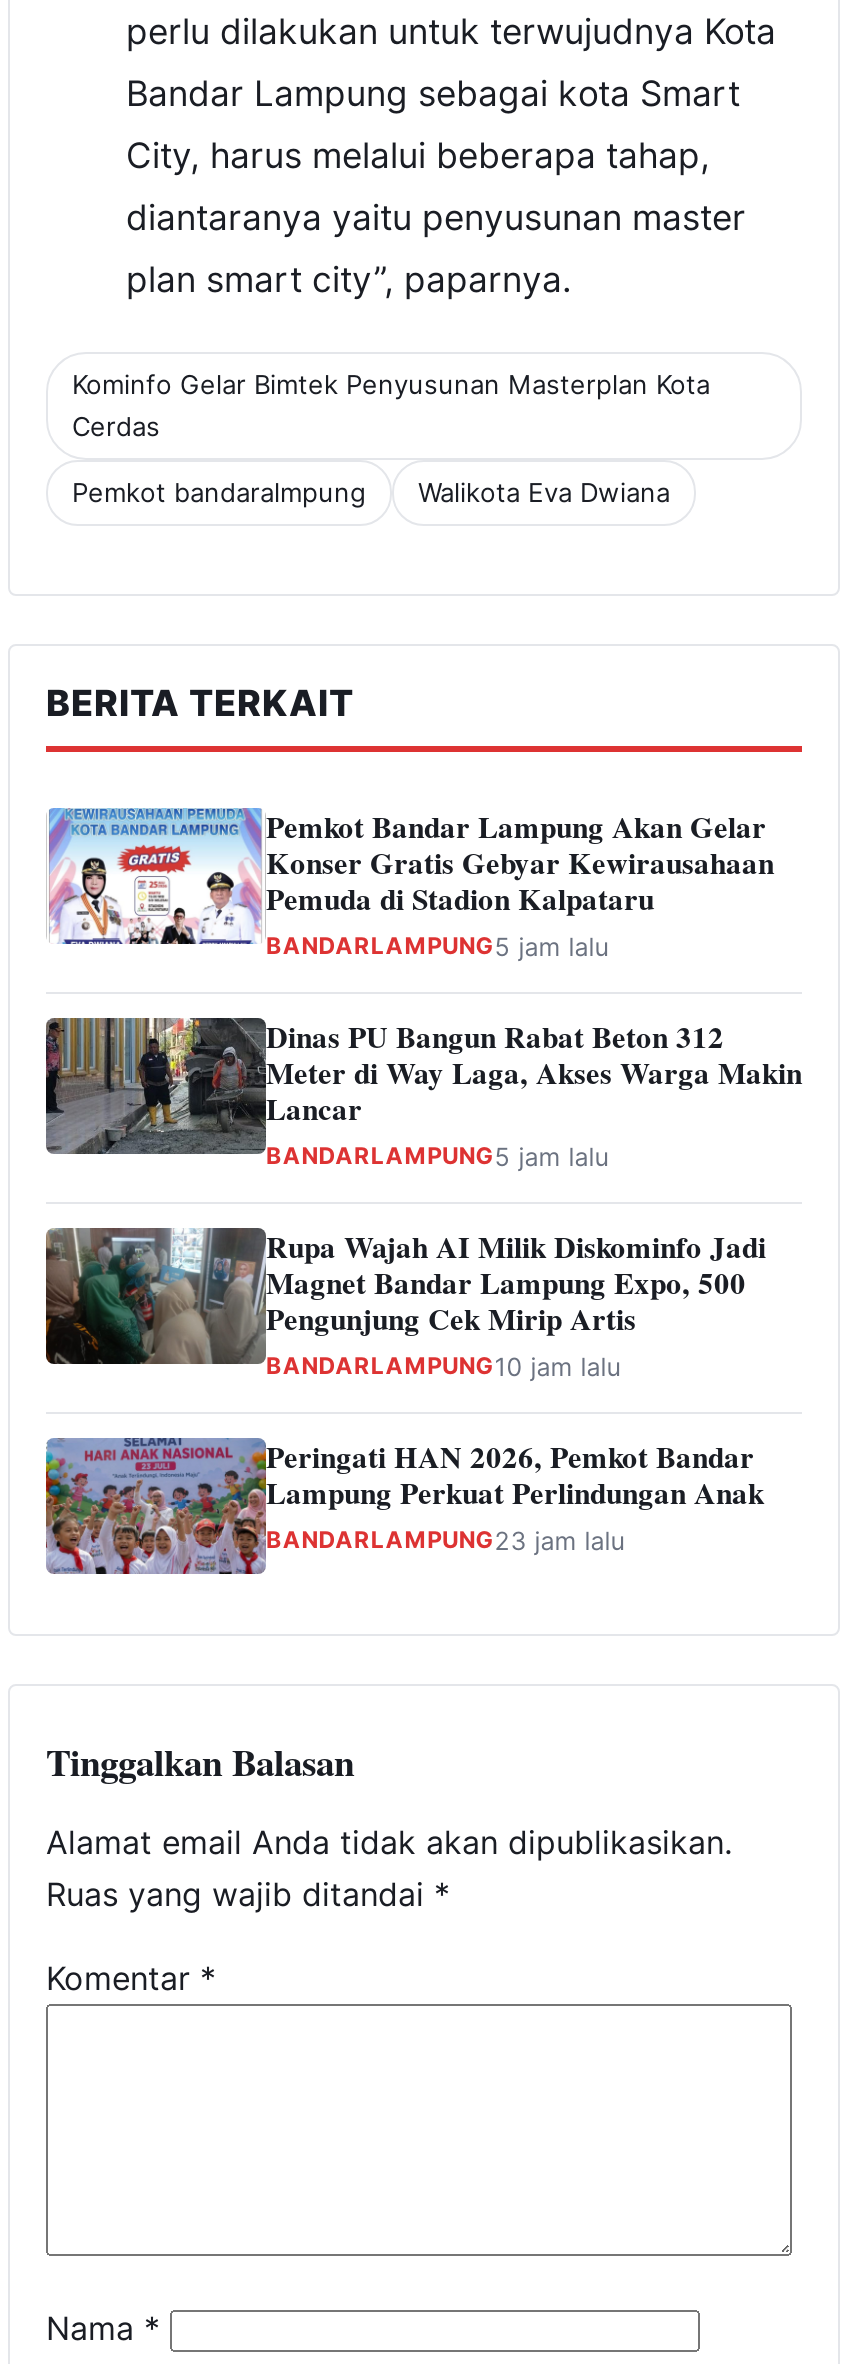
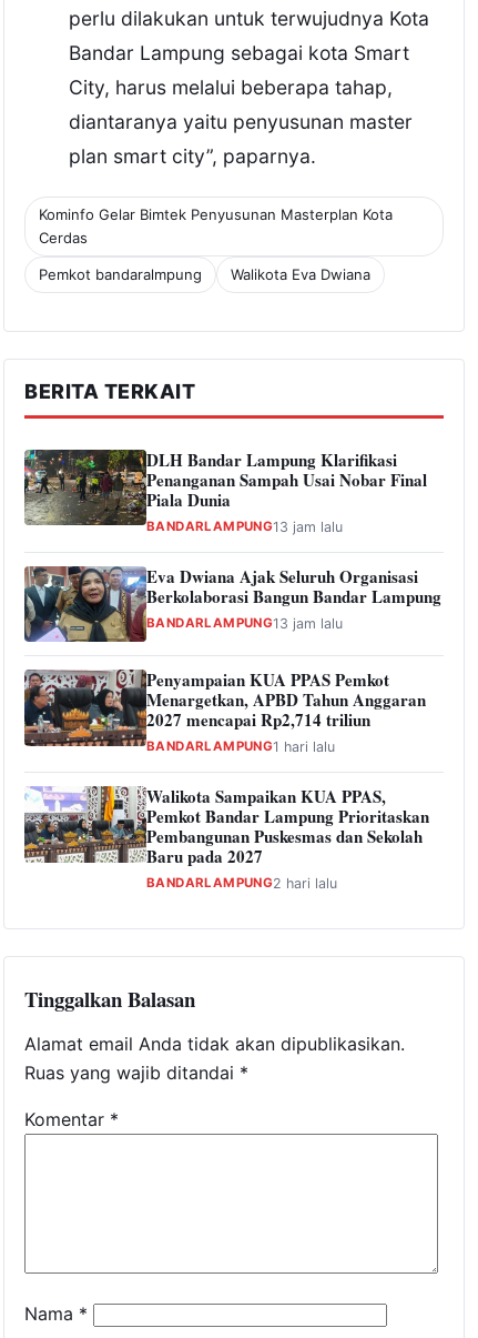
[46,803,774,961] [image] | Pemkot Bandar Lampung Akan Gelar | Konser Gratis Gebyar Kewirausahaan | Pemuda di Stadion Kalpataru | BANDARLAMPUNG5 jam lalu -> [23,447,427,535] [image] | DLH Bandar Lampung Klarifikasi | Penanganan Sampah Usai Nobar Final | Piala Dunia | BANDARLAMPUNG13 jam lalu
[46,1013,802,1171] [image] | Dinas PU Bangun Rabat Beton 312 | Meter di Way Laga, Akses Warga Makin | Lancar | BANDARLAMPUNG5 jam lalu -> [23,564,441,643] [image] | Eva Dwiana Ajak Seluruh Organisasi | Berkolaborasi Bangun Bandar Lampung | BANDARLAMPUNG13 jam lalu
[44,1204,766,1381] [image] | Rupa Wajah AI Milik Diskominfo Jadi | Magnet Bandar Lampung Expo, 500 | Pengunjung Cek Mirip Artis | BANDARLAMPUNG10 jam lalu -> [23,668,426,759] [image] | Penyampaian KUA PPAS Pemkot | Menargetkan, APBD Tahun Anggaran | 2027 mencapai Rp2,714 triliun | BANDARLAMPUNG1 hari lalu
[44,1414,764,1578] [image] | Peringati HAN 2026, Pemkot Bandar | Lampung Perkuat Perlindungan Anak | BANDARLAMPUNG23 jam lalu -> [23,784,429,892] [image] | Walikota Sampaikan KUA PPAS, | Pemkot Bandar Lampung Prioritaskan | Pembangunan Puskesmas dan Sekolah | Baru pada 2027 | BANDARLAMPUNG2 hari lalu

